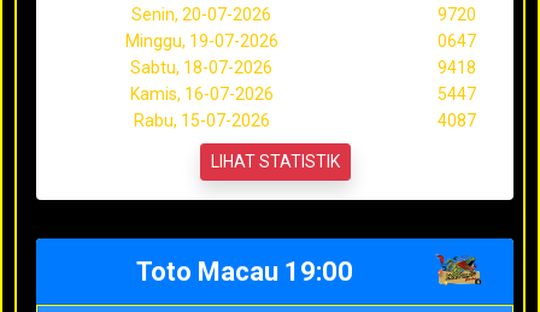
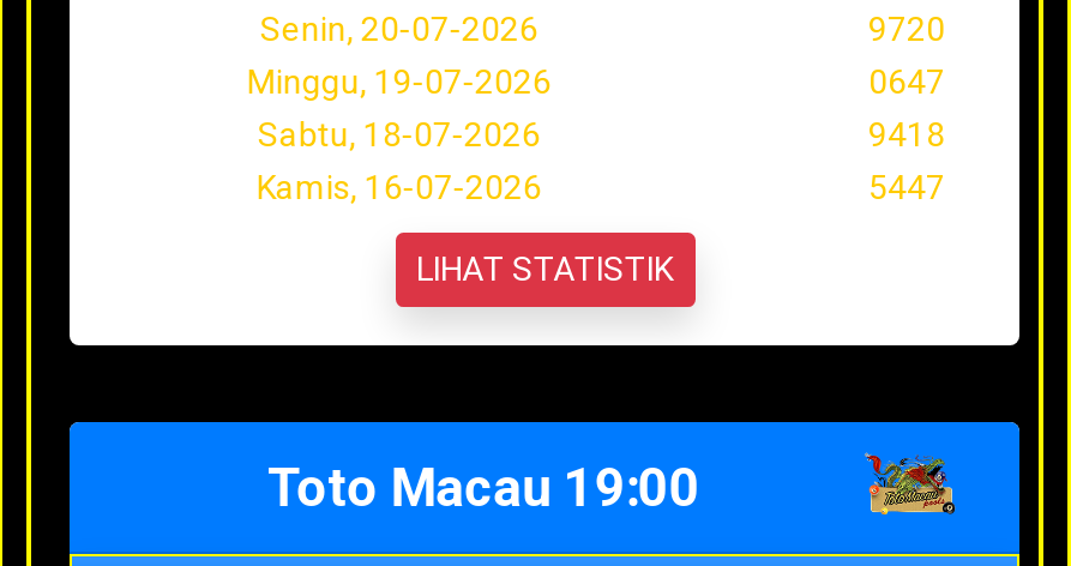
[134,111,476,130] Rabu, 15-07-2026 | 4087 -> none

